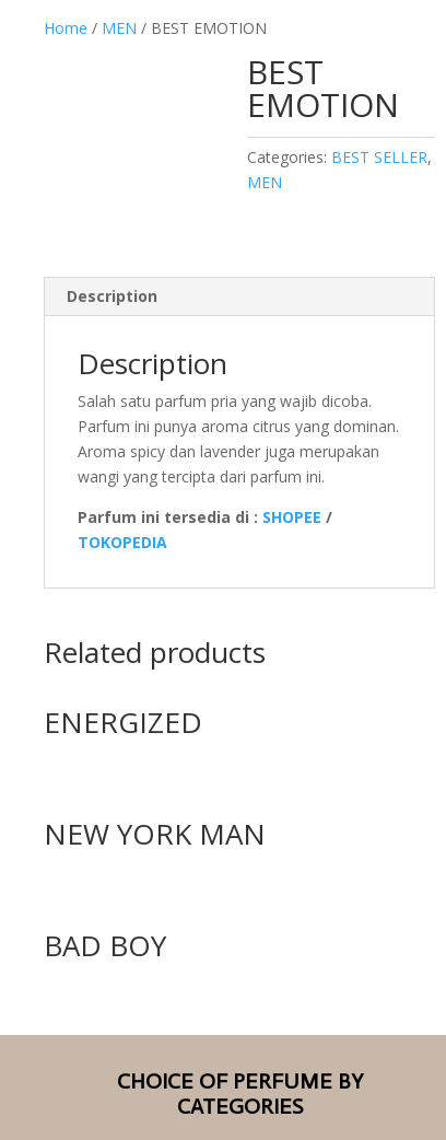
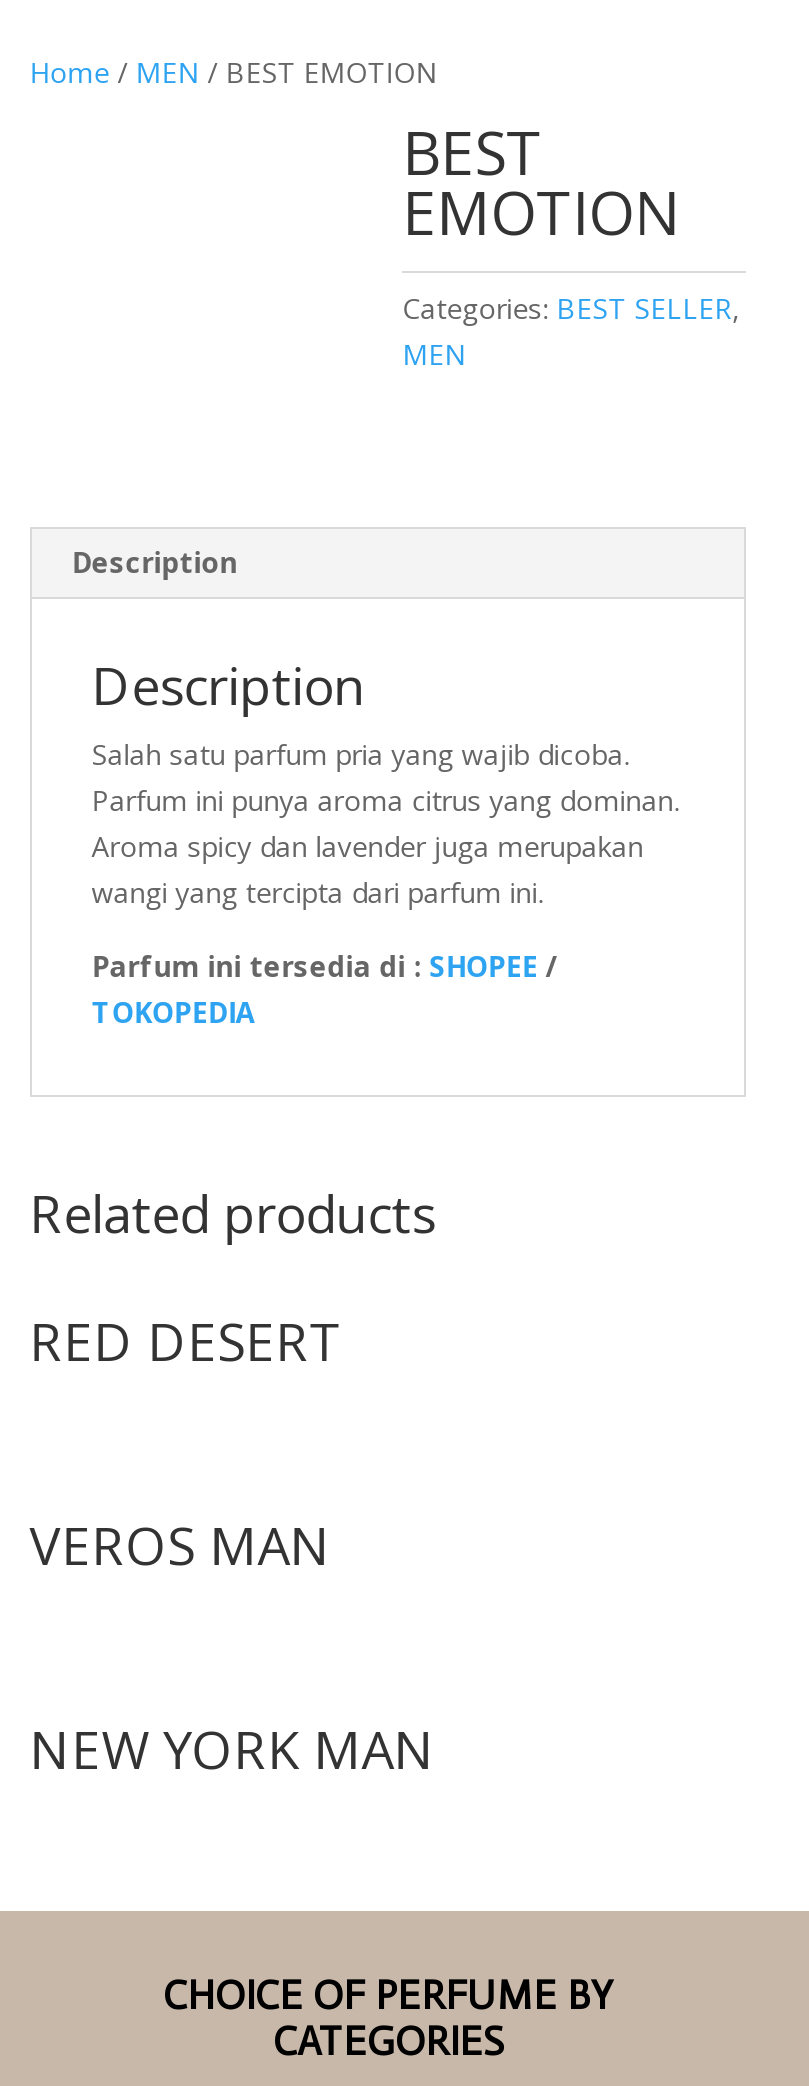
[44,702,202,742] ENERGIZED -> [30,1305,342,1581] RED DESERT | VEROS MAN
moved [44,814,265,854] -> [30,1714,436,1786]: NEW YORK MAN
[44,926,166,965] BAD BOY -> none

